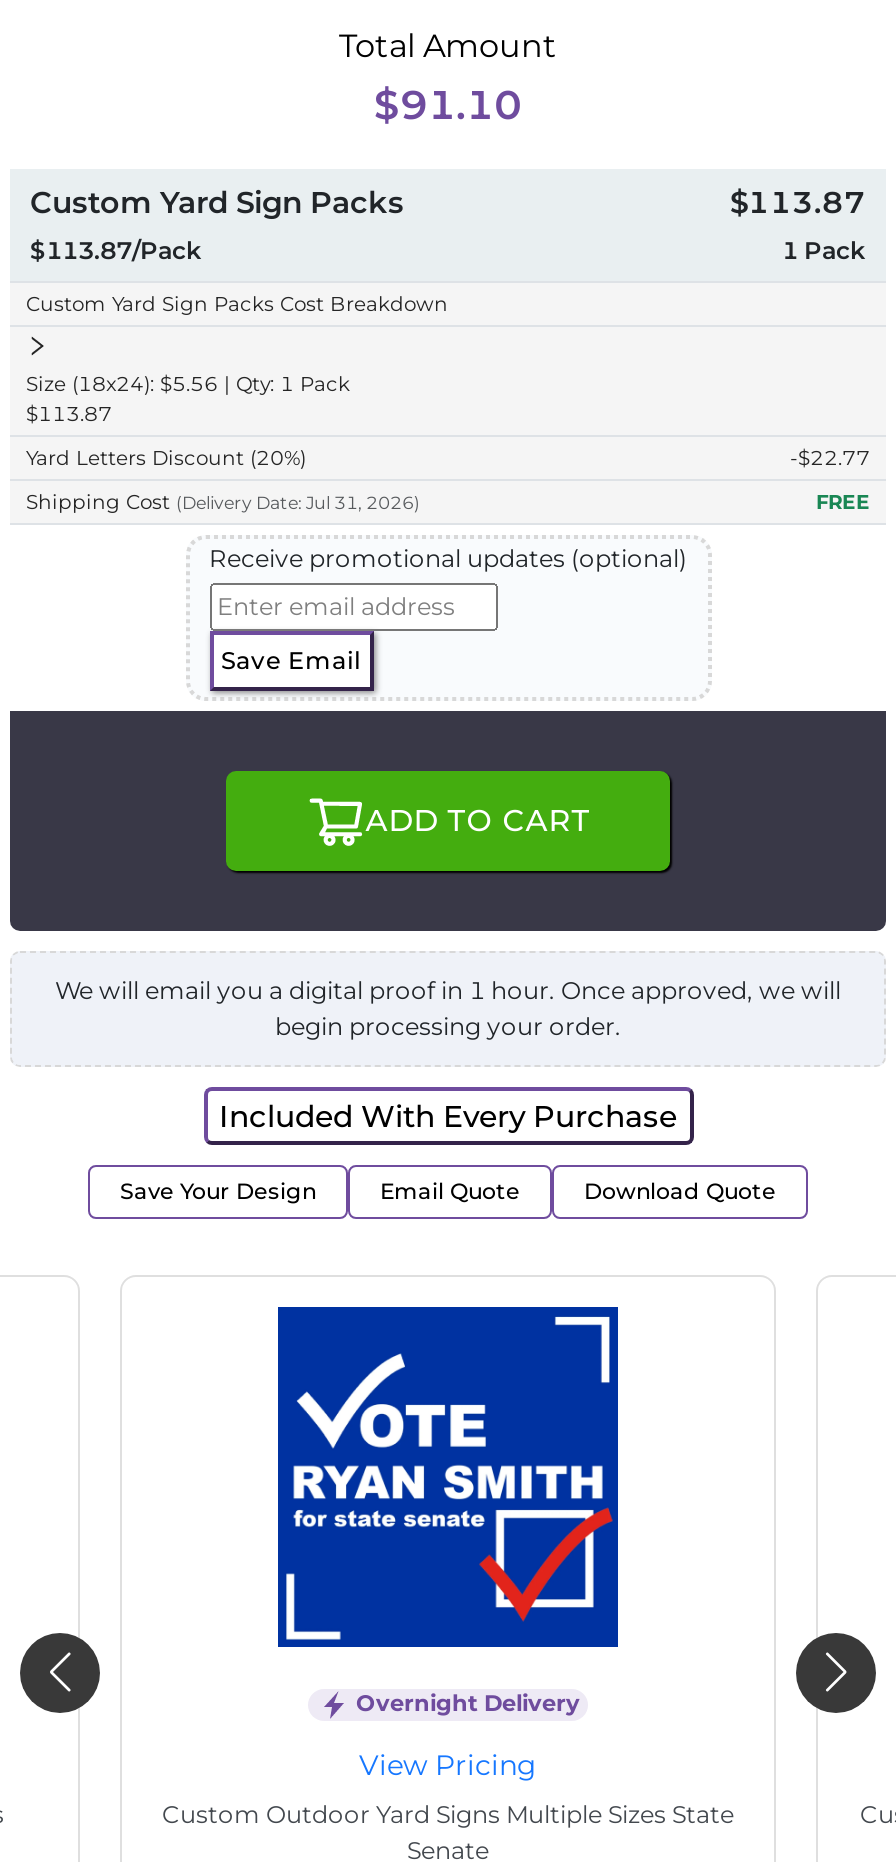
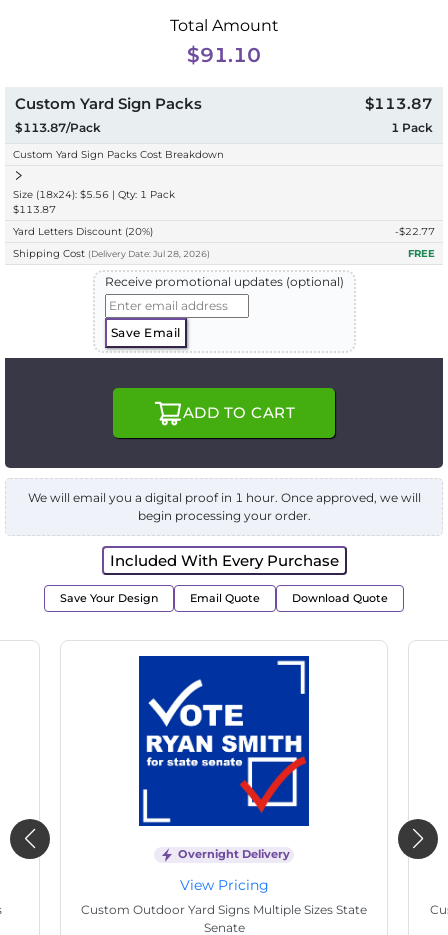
[26,488,420,514] Shipping Cost (Delivery Date: Jul 31, 2026) -> [13,247,210,260] Shipping Cost (Delivery Date: Jul 28, 2026)

